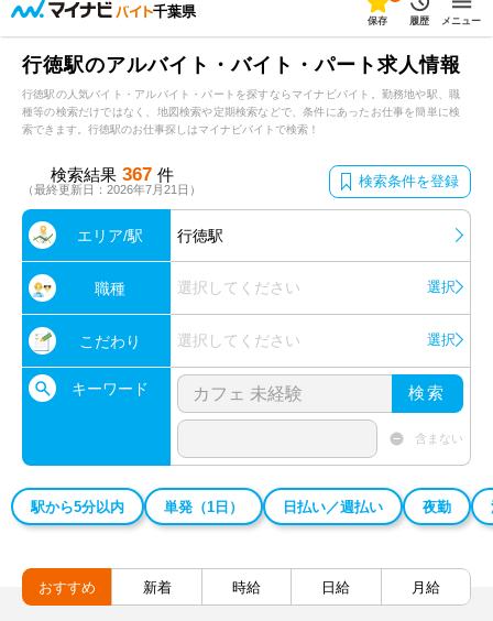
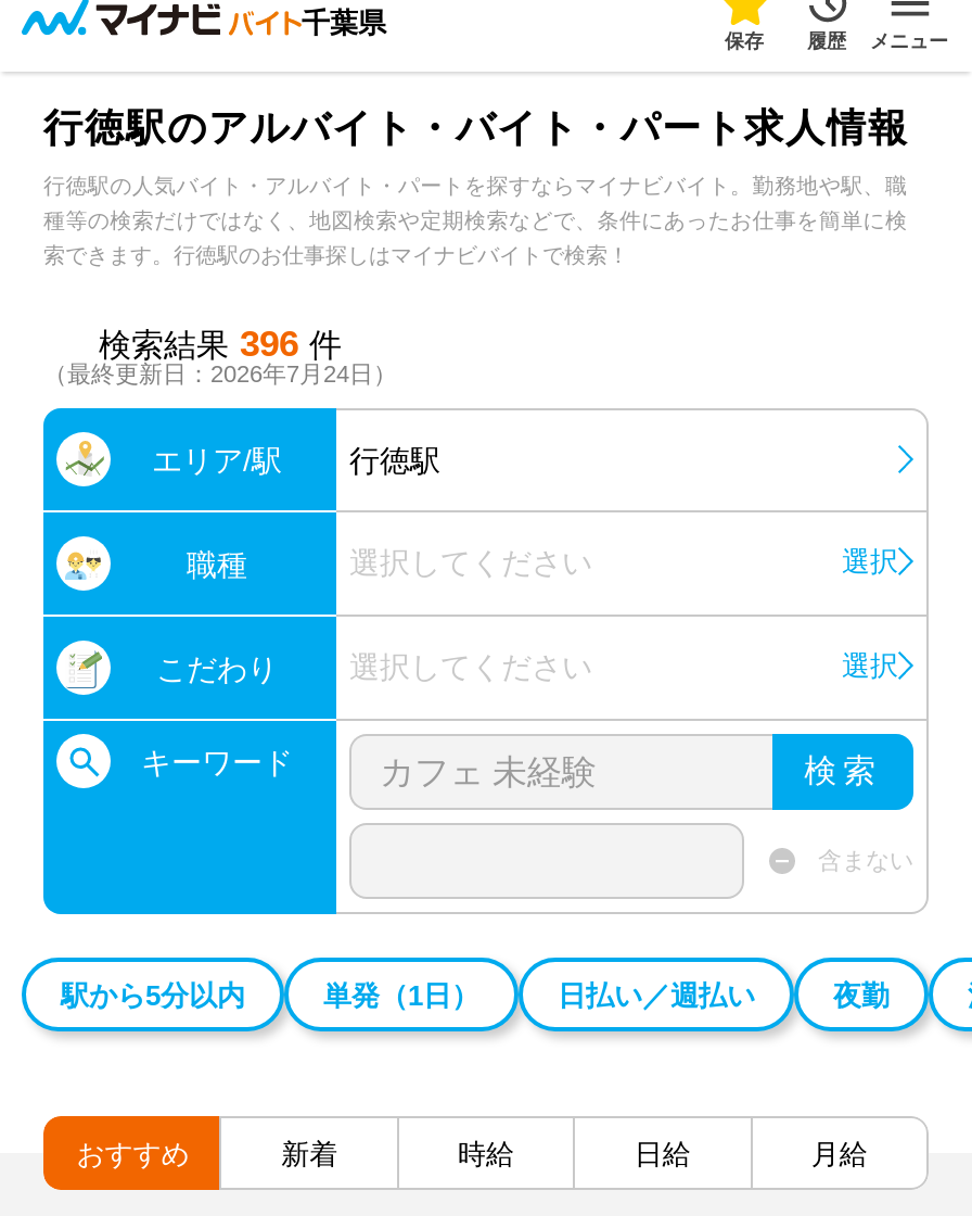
[22,164,459,196] 検索結果 367 件 | （最終更新日：2026年7月21日） | 検索条件を登録 -> [43,324,397,387] 検索結果 396 件 | （最終更新日：2026年7月24日）

